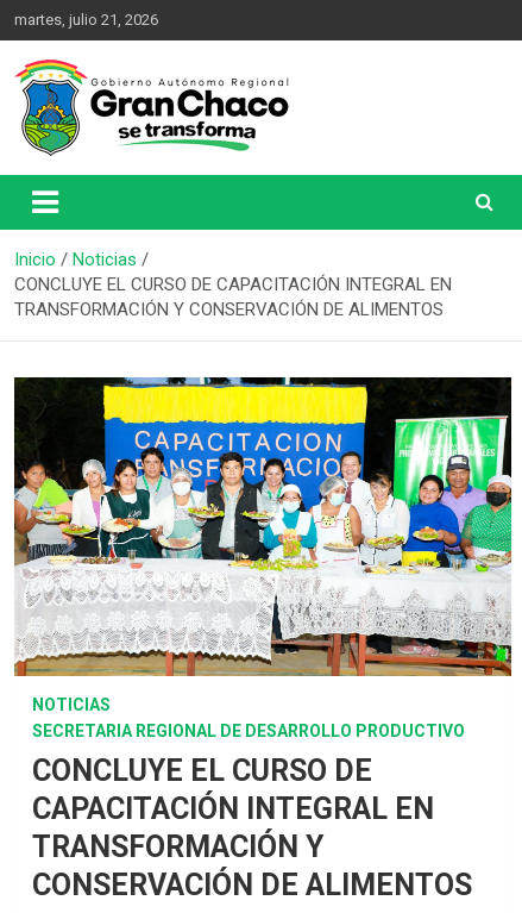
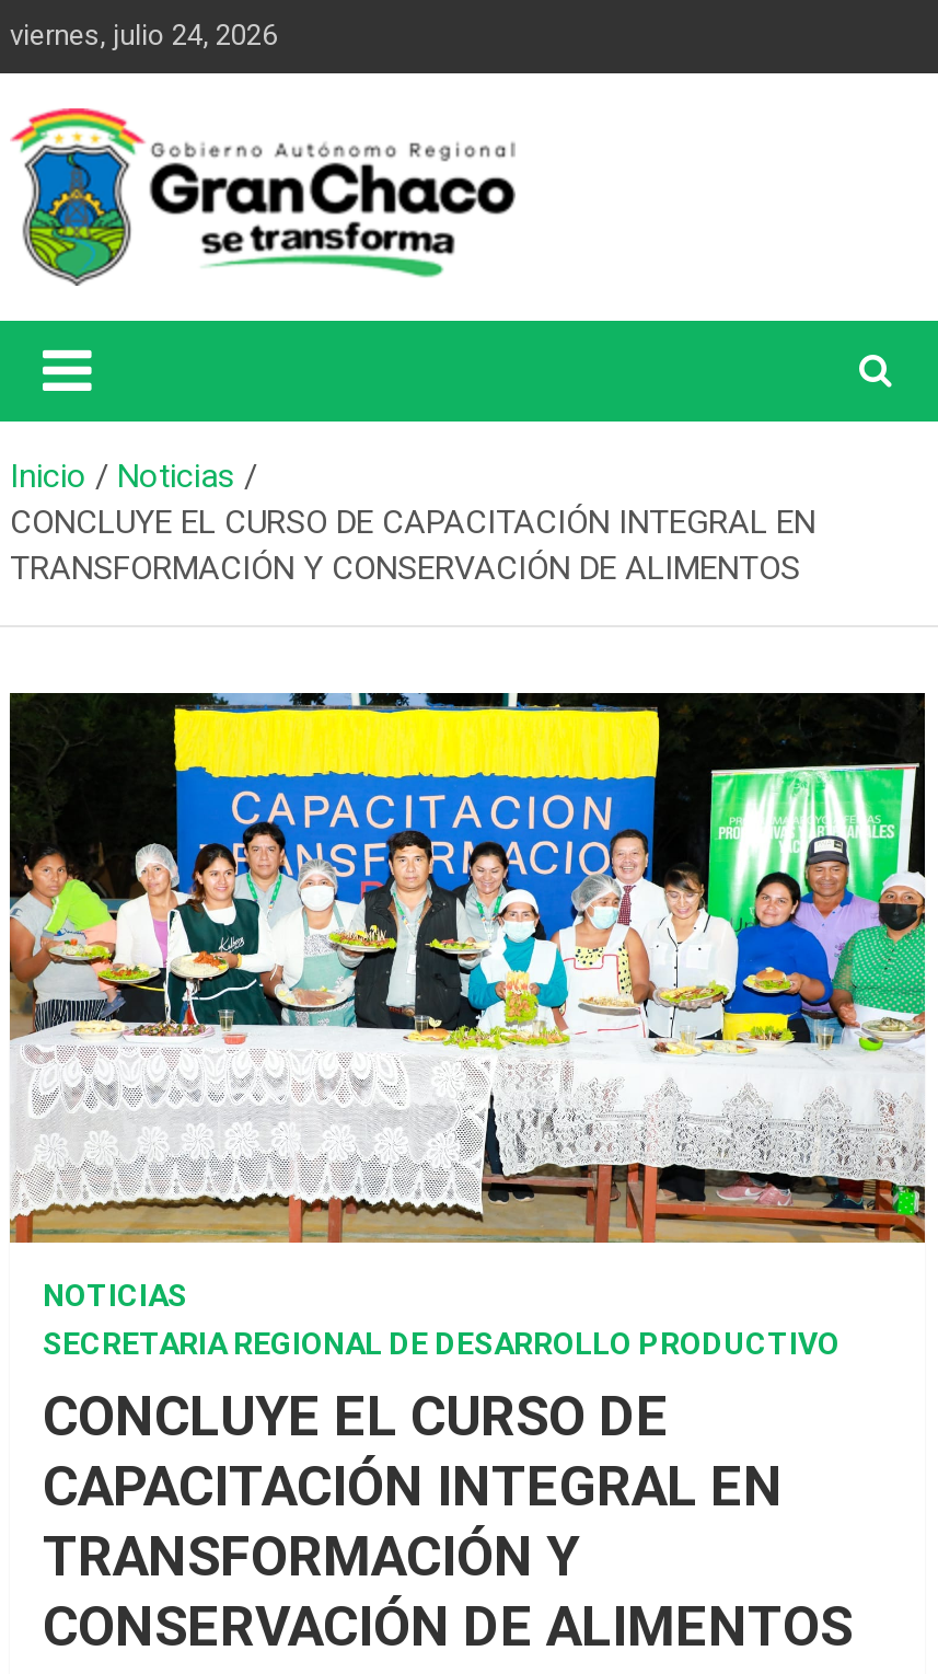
[14,11,158,29] martes, julio 21, 2026 -> [10,19,277,51] viernes, julio 24, 2026

